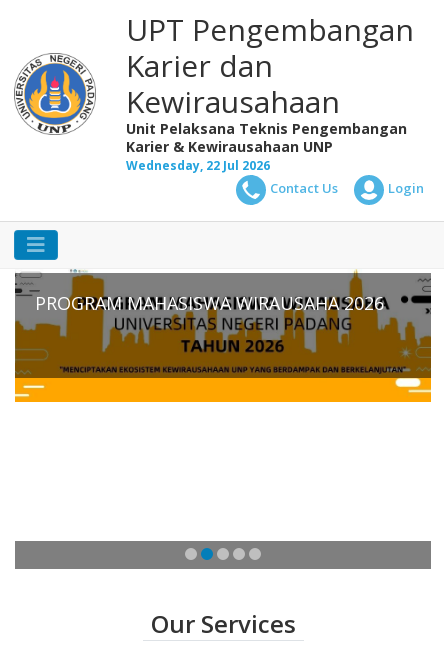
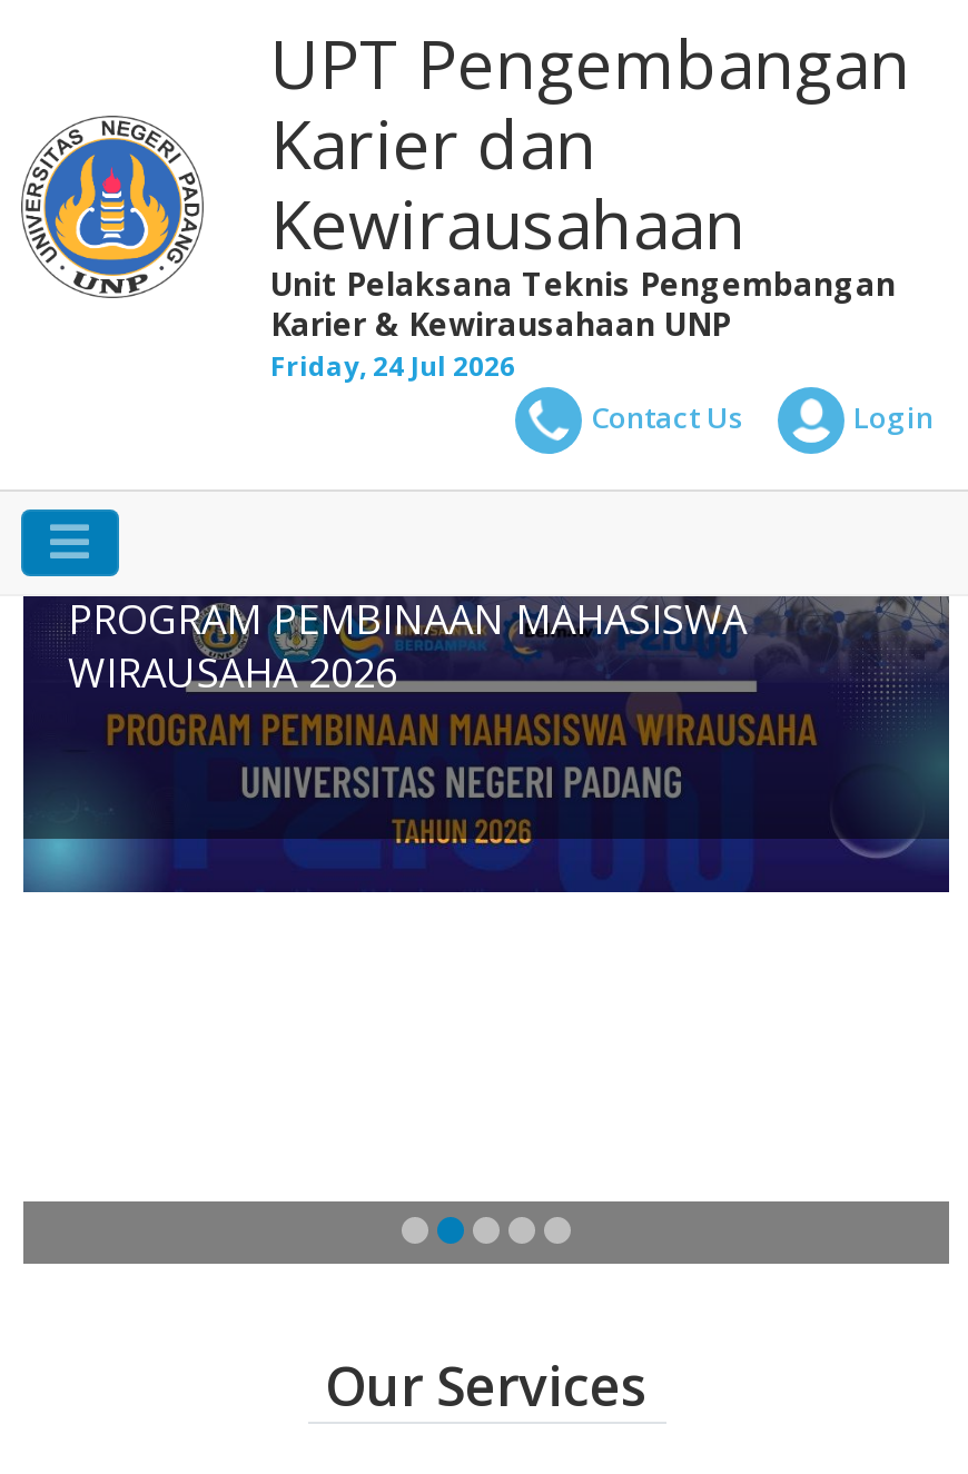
[126,157,270,174] Wednesday, 22 Jul 2026 -> [270,347,515,385] Friday, 24 Jul 2026
[14,269,432,403] [image] | PROGRAM MAHASISWA WIRAUSAHA 2026 -> [21,592,951,894] [image] | PROGRAM PEMBINAAN MAHASISWA | WIRAUSAHA 2026

